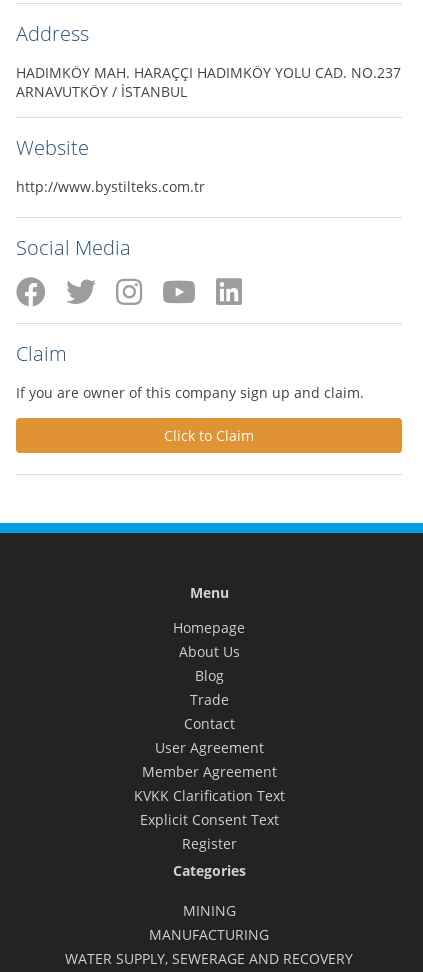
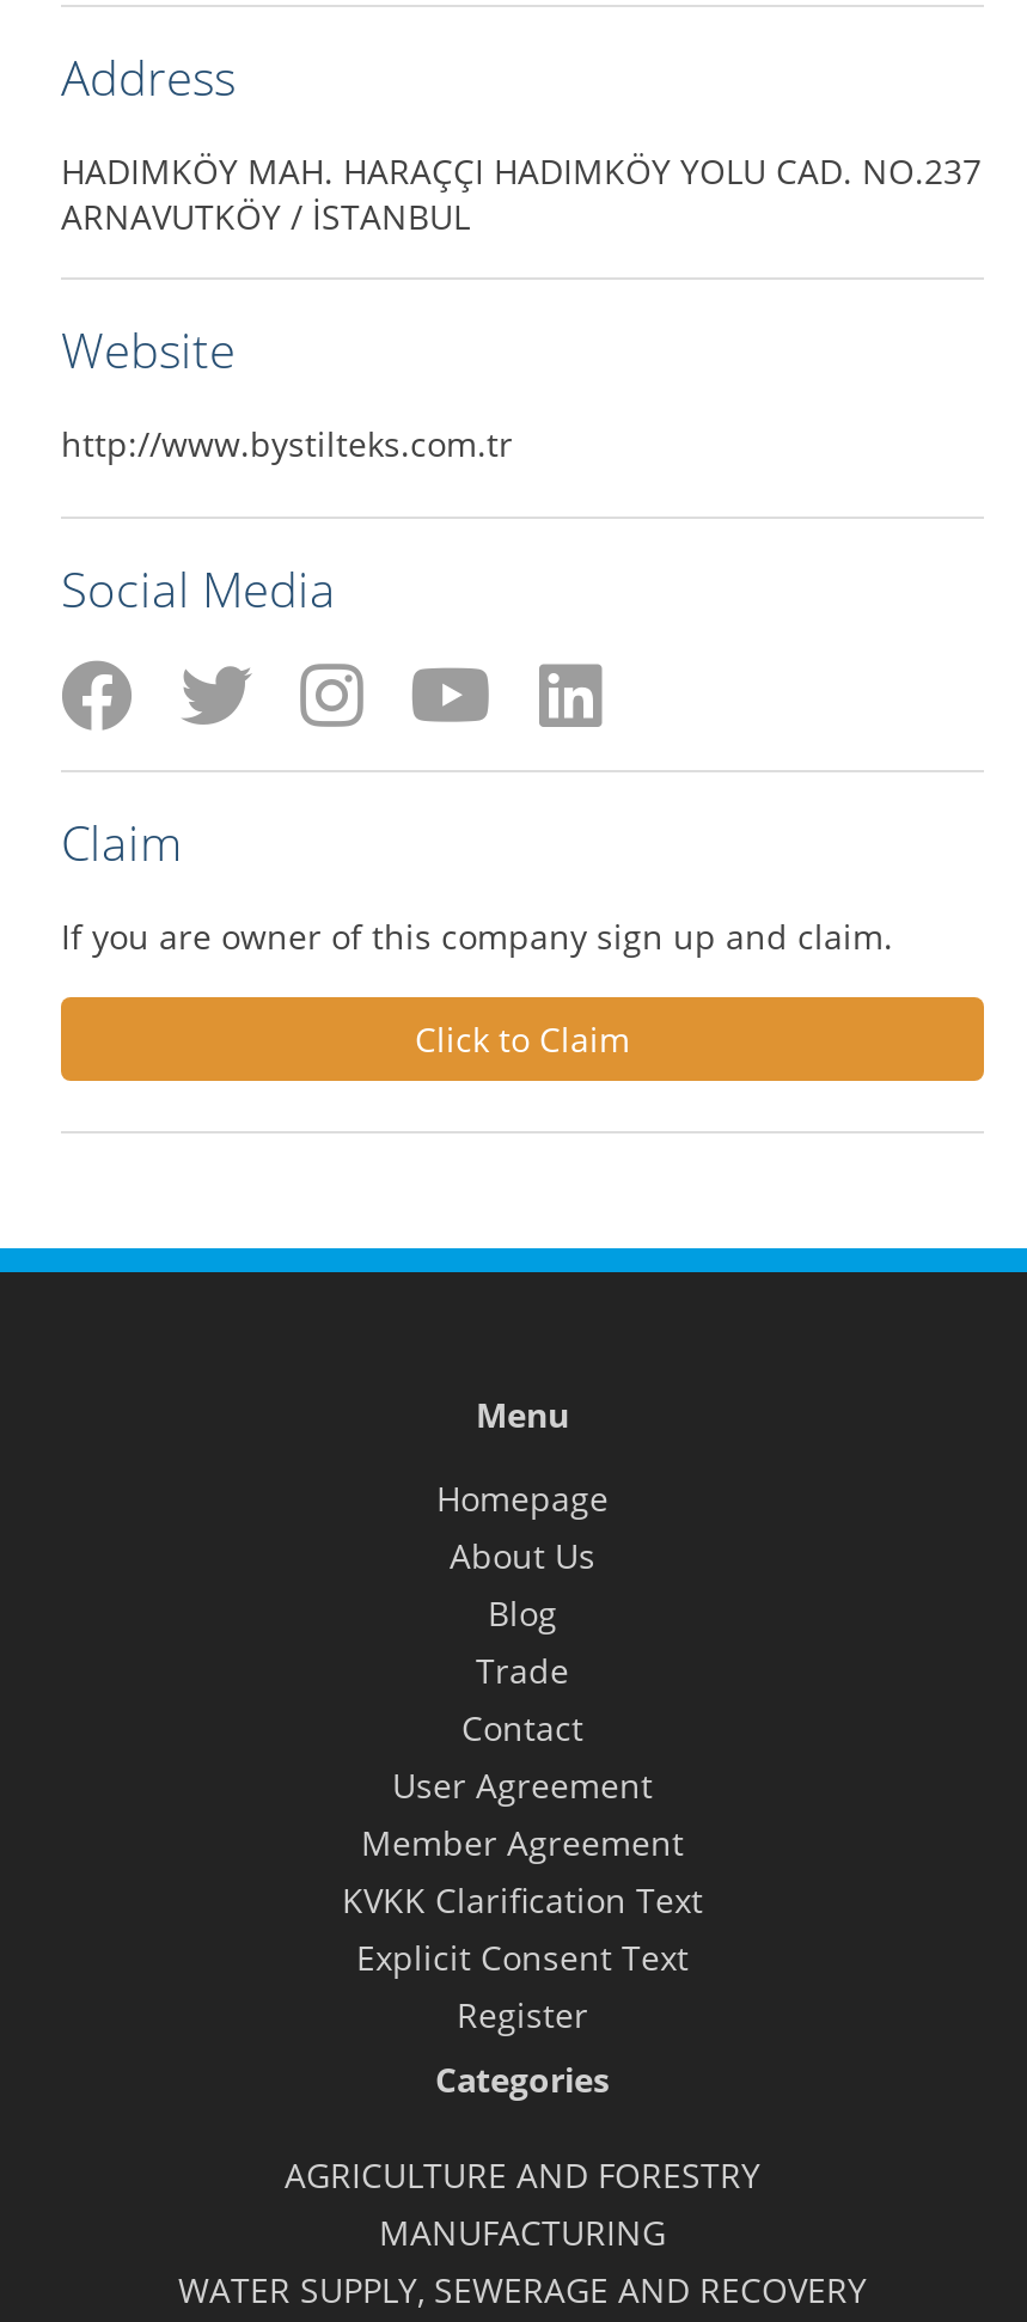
[182,901,235,920] MINING -> [285,2153,760,2198] AGRICULTURE AND FORESTRY

